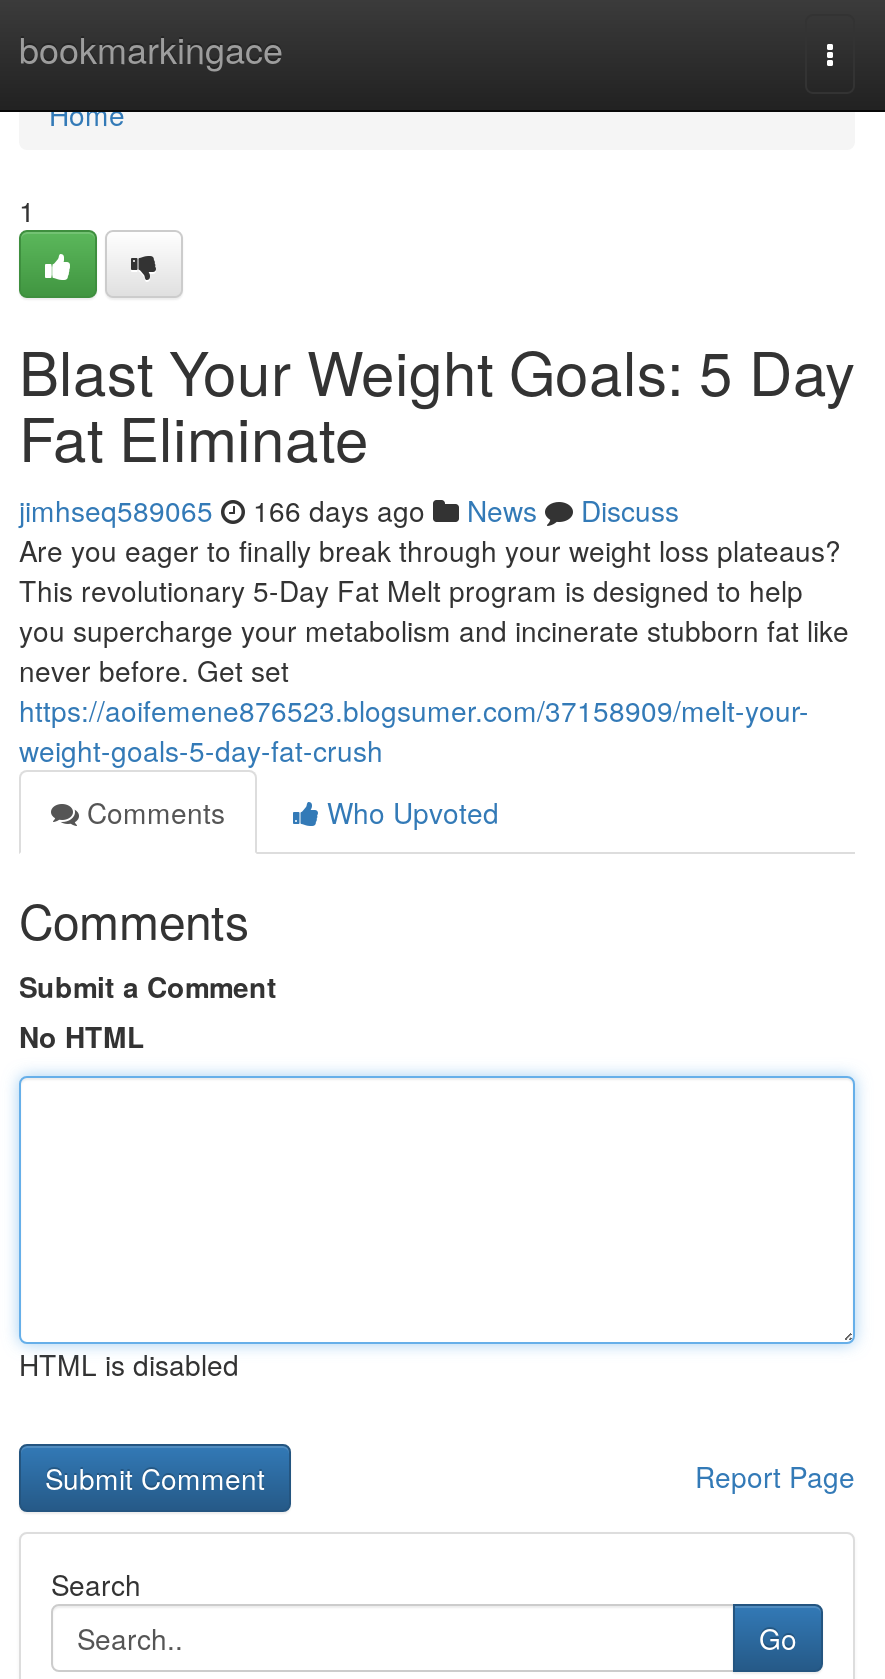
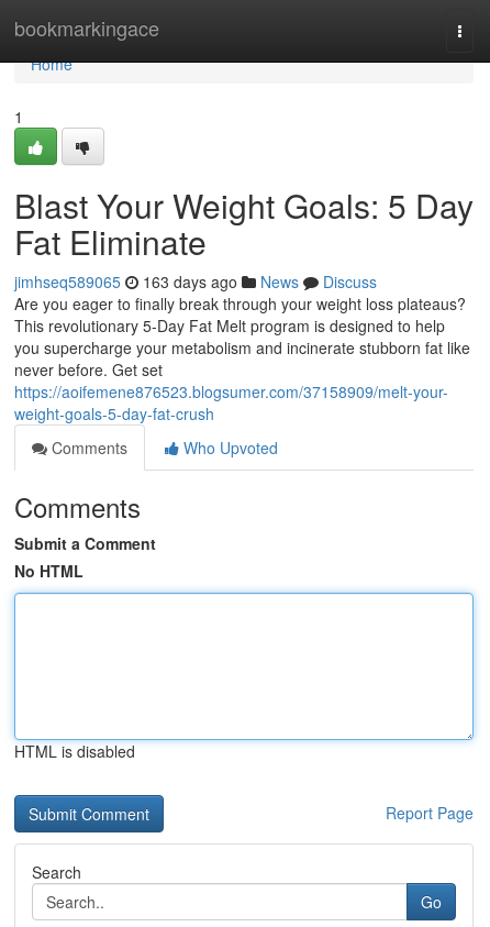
[19,490,679,530] jimhseq589065 166 days ago News Discuss -> [14,271,377,293] jimhseq589065 163 days ago News Discuss

